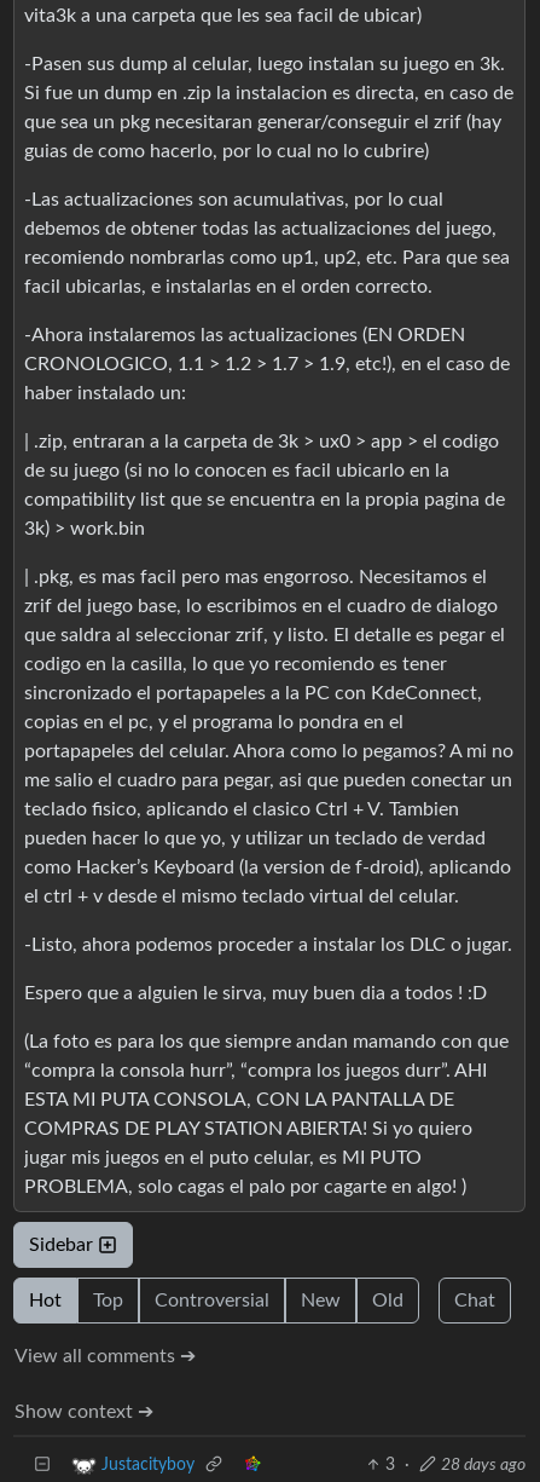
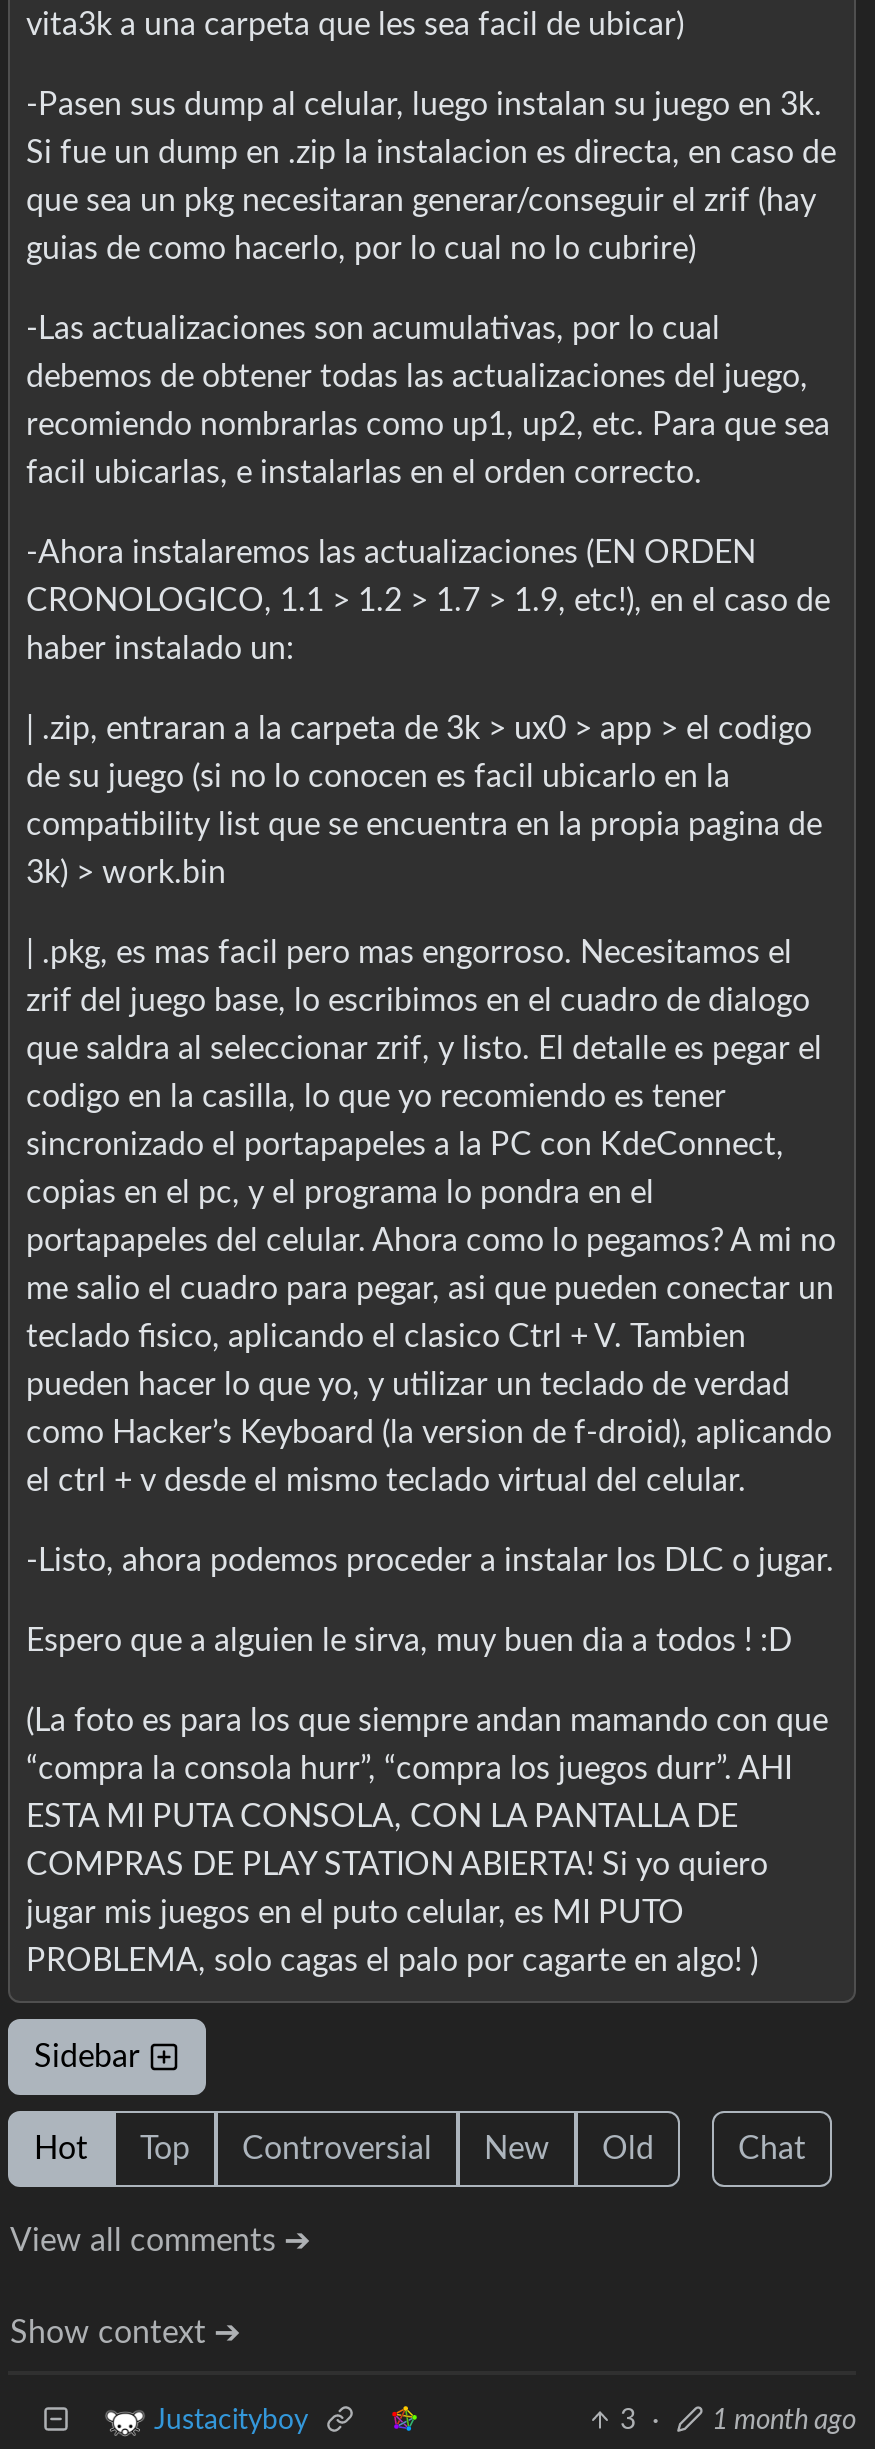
[385,1457,526,1474] 3 · 28 days ago -> [620,2407,856,2435] 3 · 1 month ago

